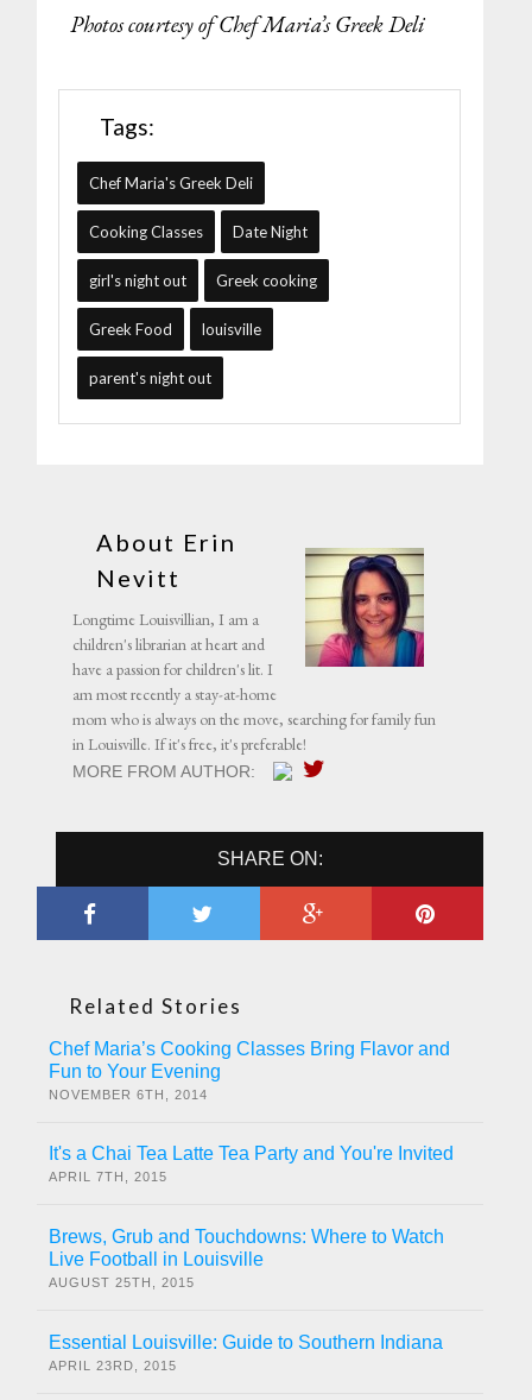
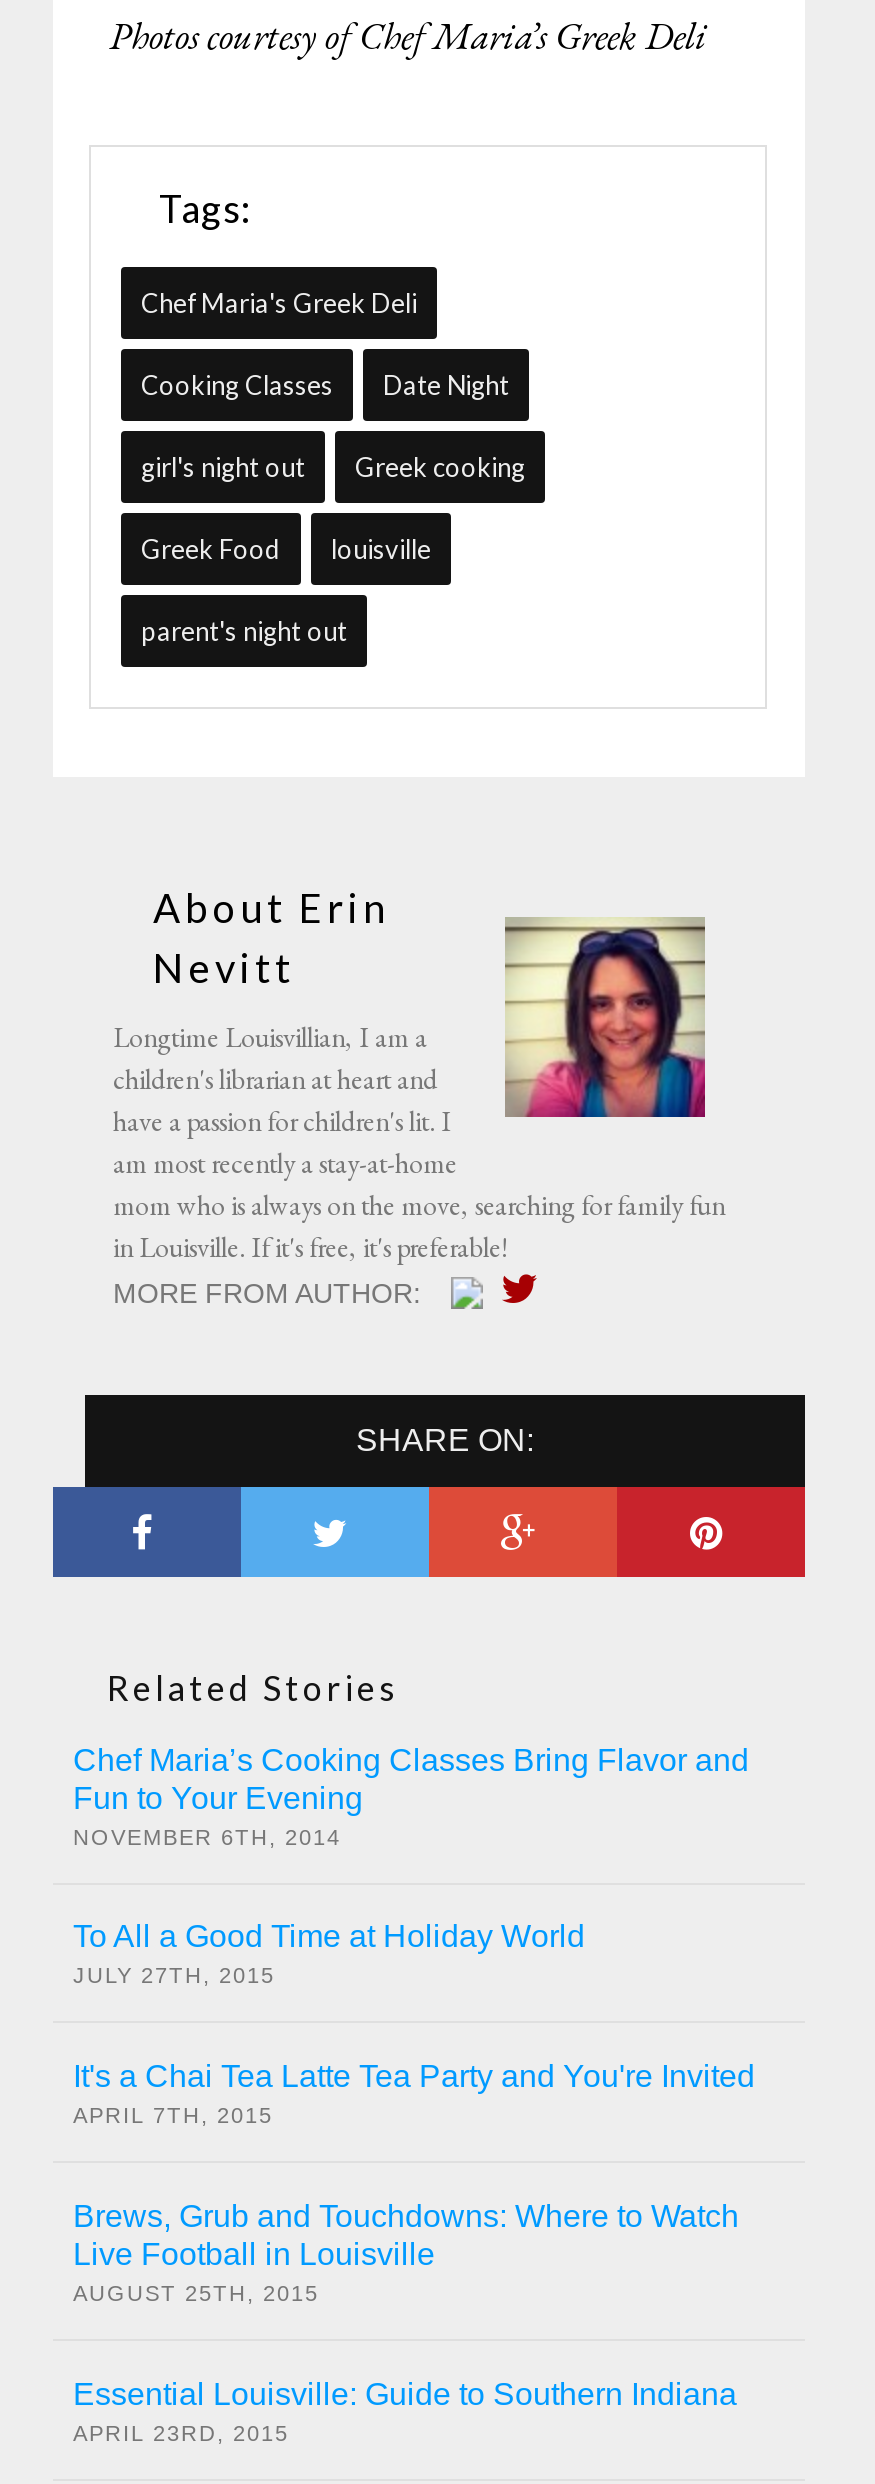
none -> [73,1920,585,1988] To All a Good Time at Holiday World | JULY 27TH, 2015

